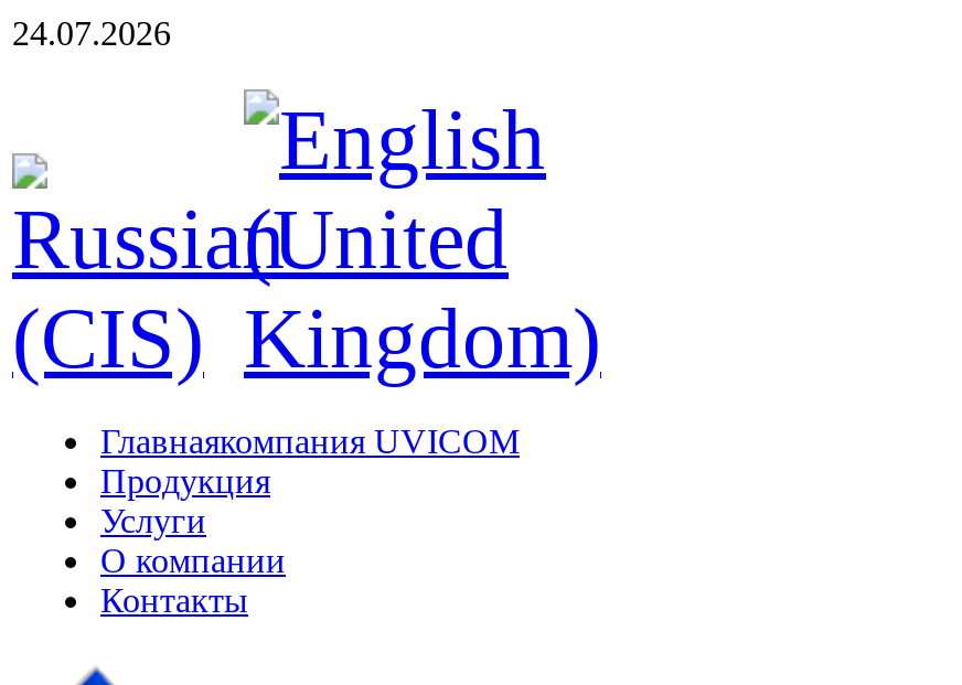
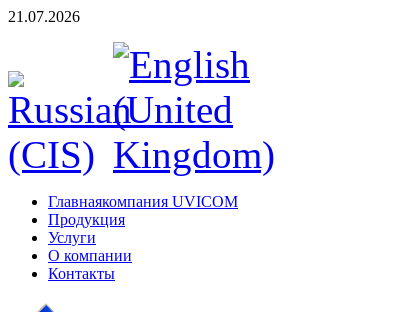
[12,14,171,52] 24.07.2026 -> [8,8,80,25] 21.07.2026

